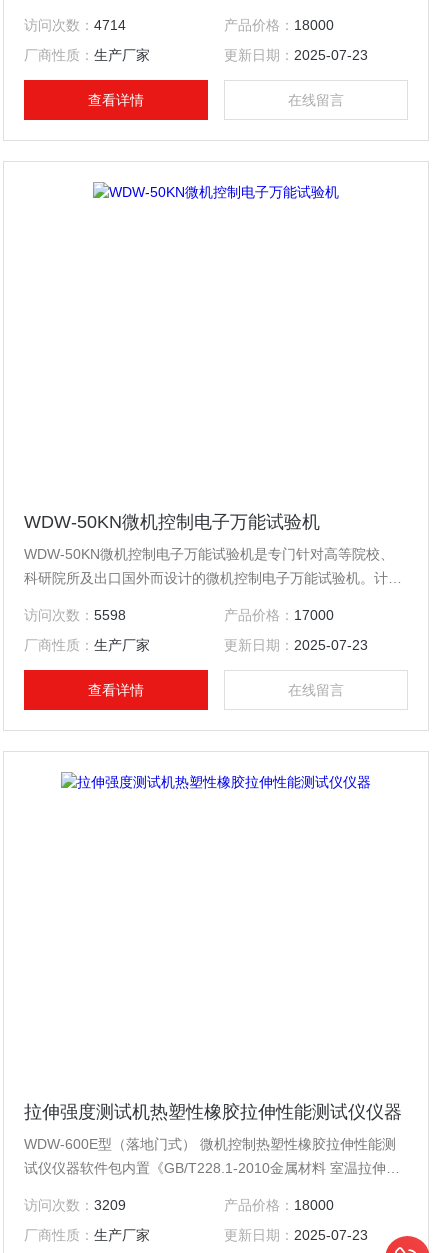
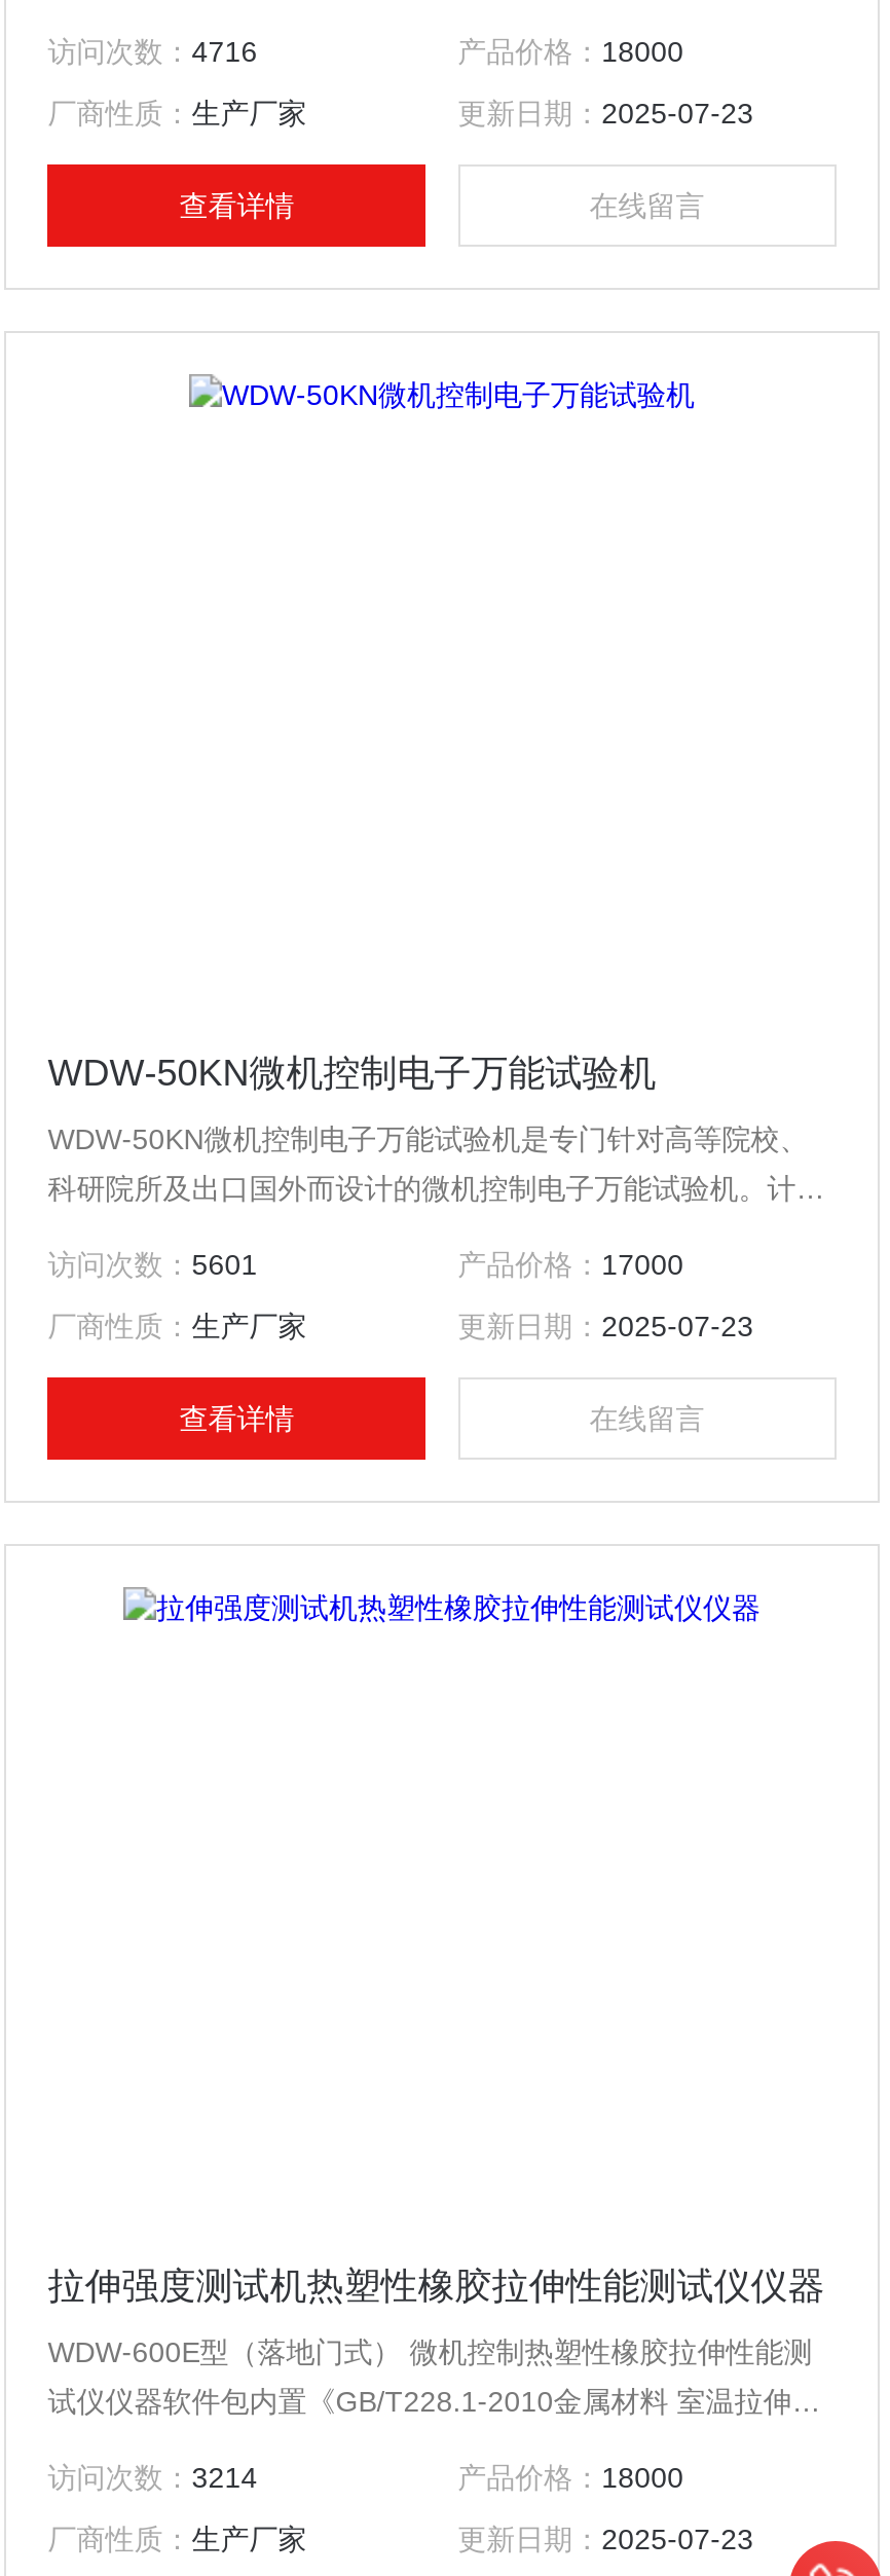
[24,17,126,33] 访问次数：4714 -> [48,35,257,68] 访问次数：4716
[24,607,126,623] 访问次数：5598 -> [48,1248,257,1281] 访问次数：5601
[24,1197,126,1213] 访问次数：3209 -> [48,2461,257,2494] 访问次数：3214

